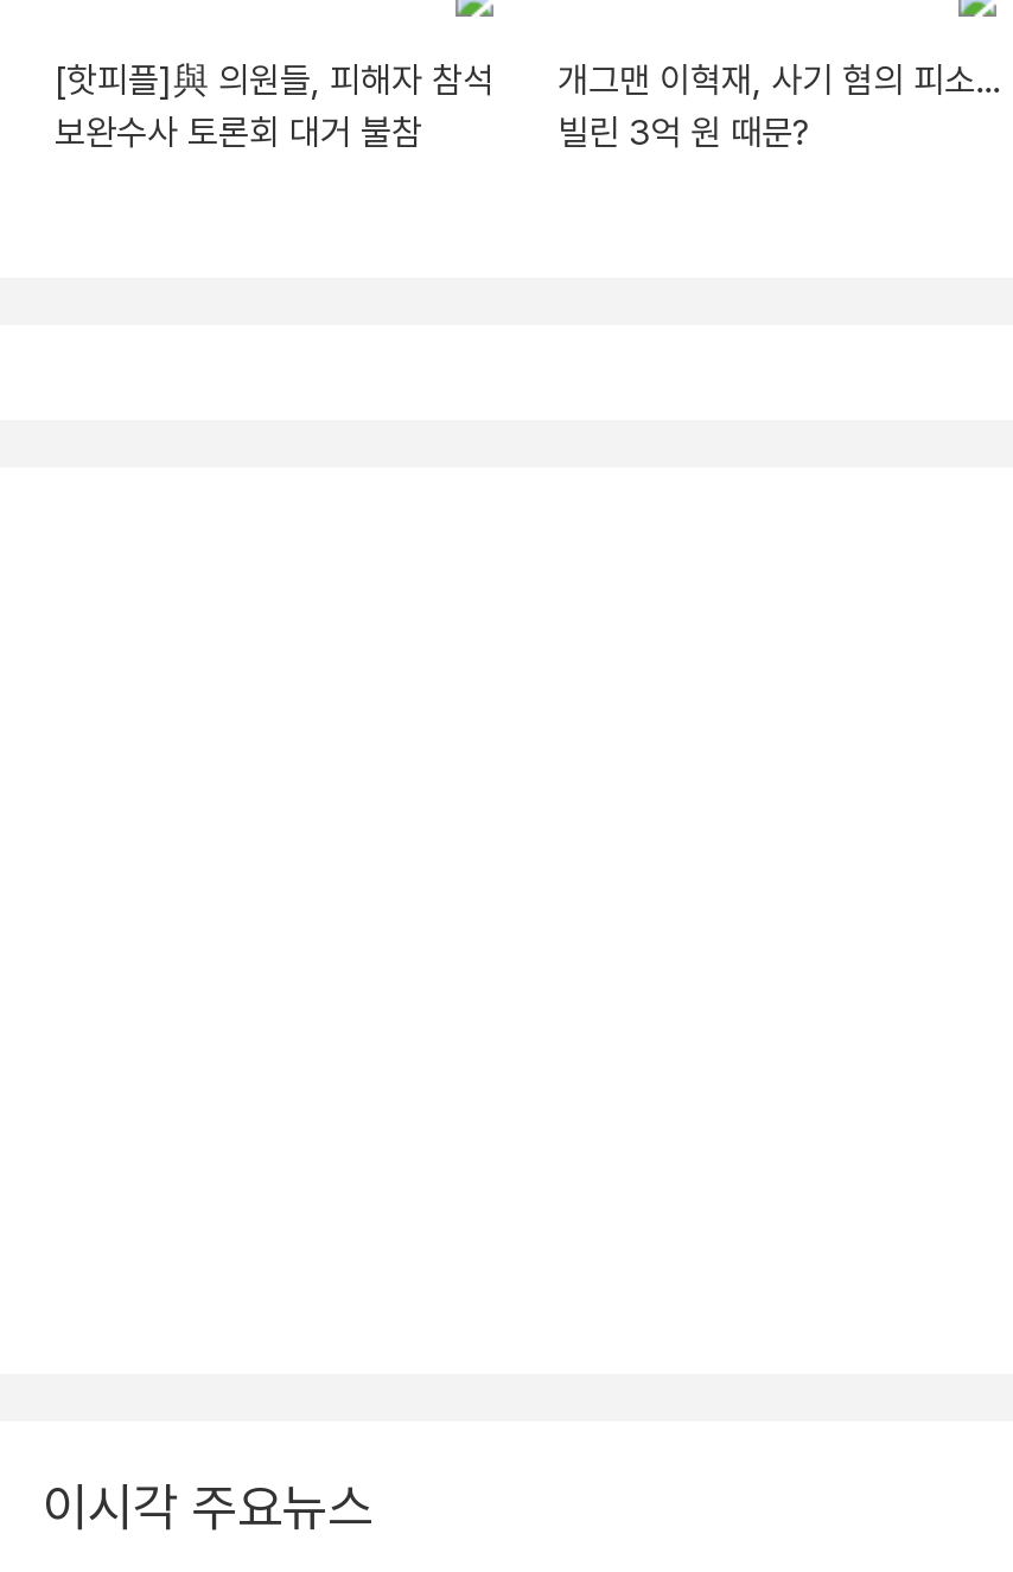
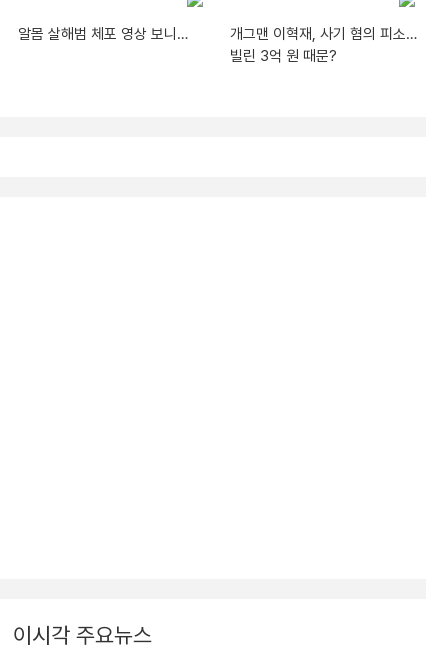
[55,58,493,153] [핫피플]與 의원들, 피해자 참석 | 보완수사 토론회 대거 불참 -> [18,25,188,43] 알몸 살해범 체포 영상 보니…

